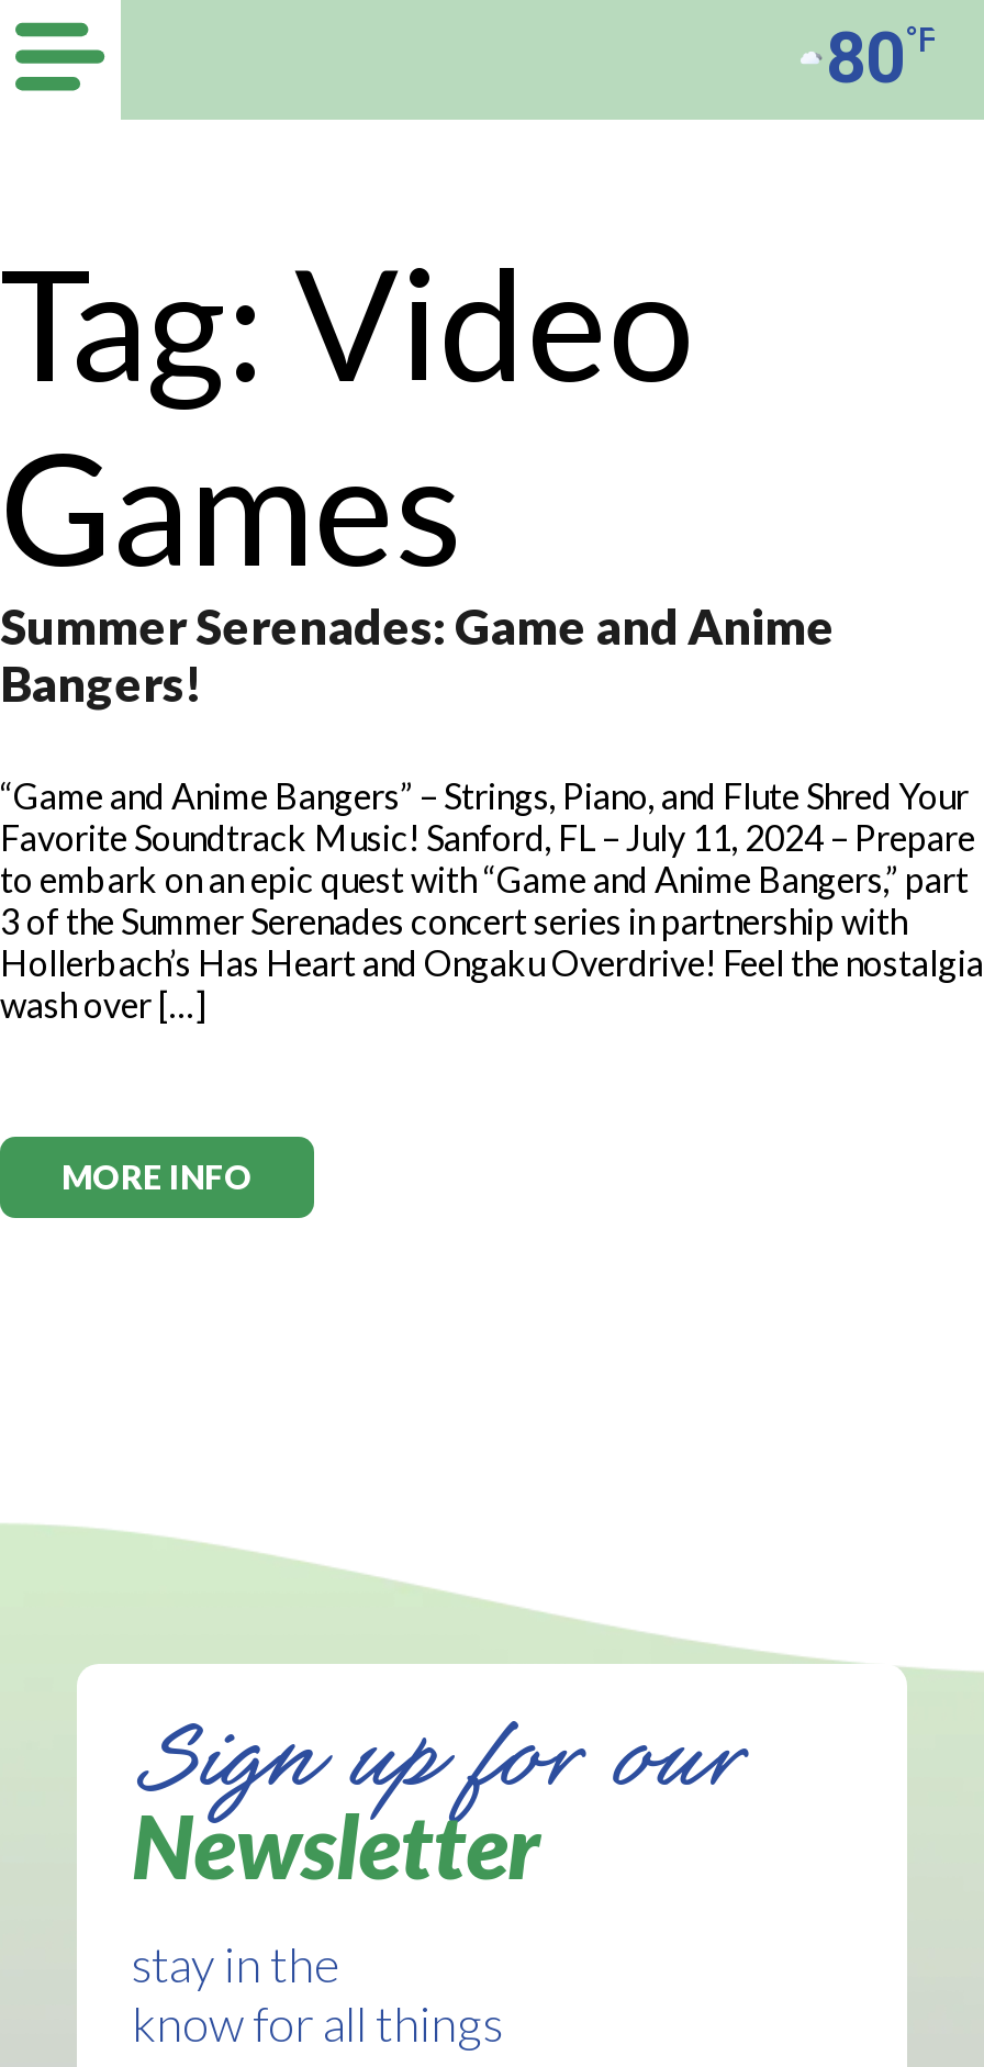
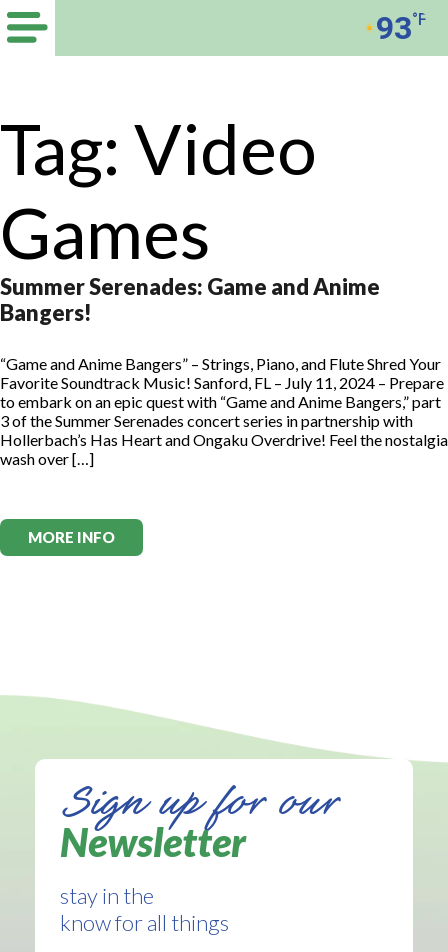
[826,16,938,100] 80°F -> [376,9,427,47] 93°F

